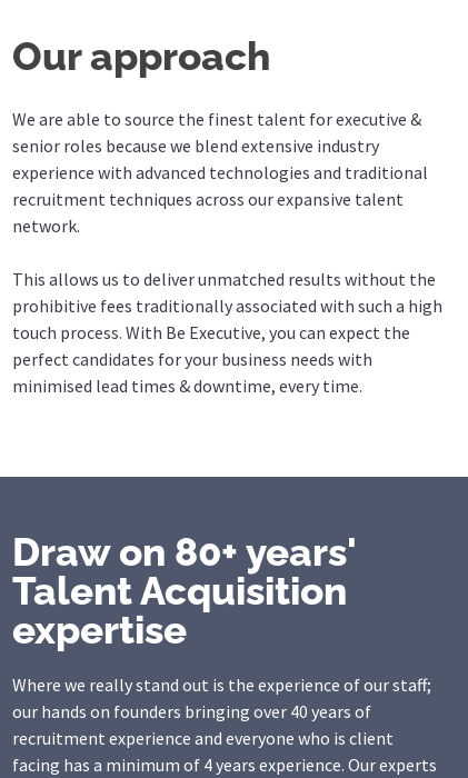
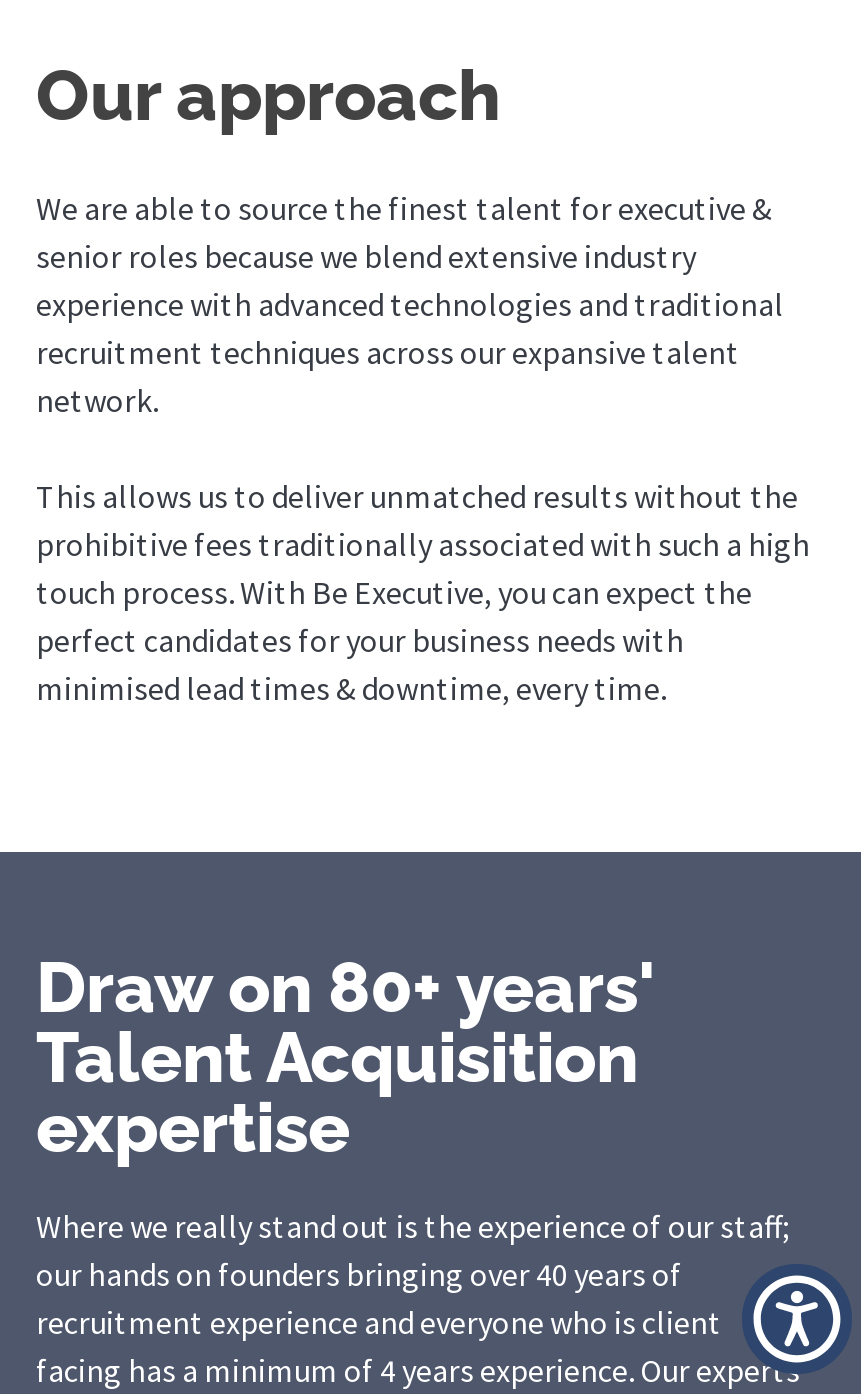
none -> [742,1264,852,1372] [image]

